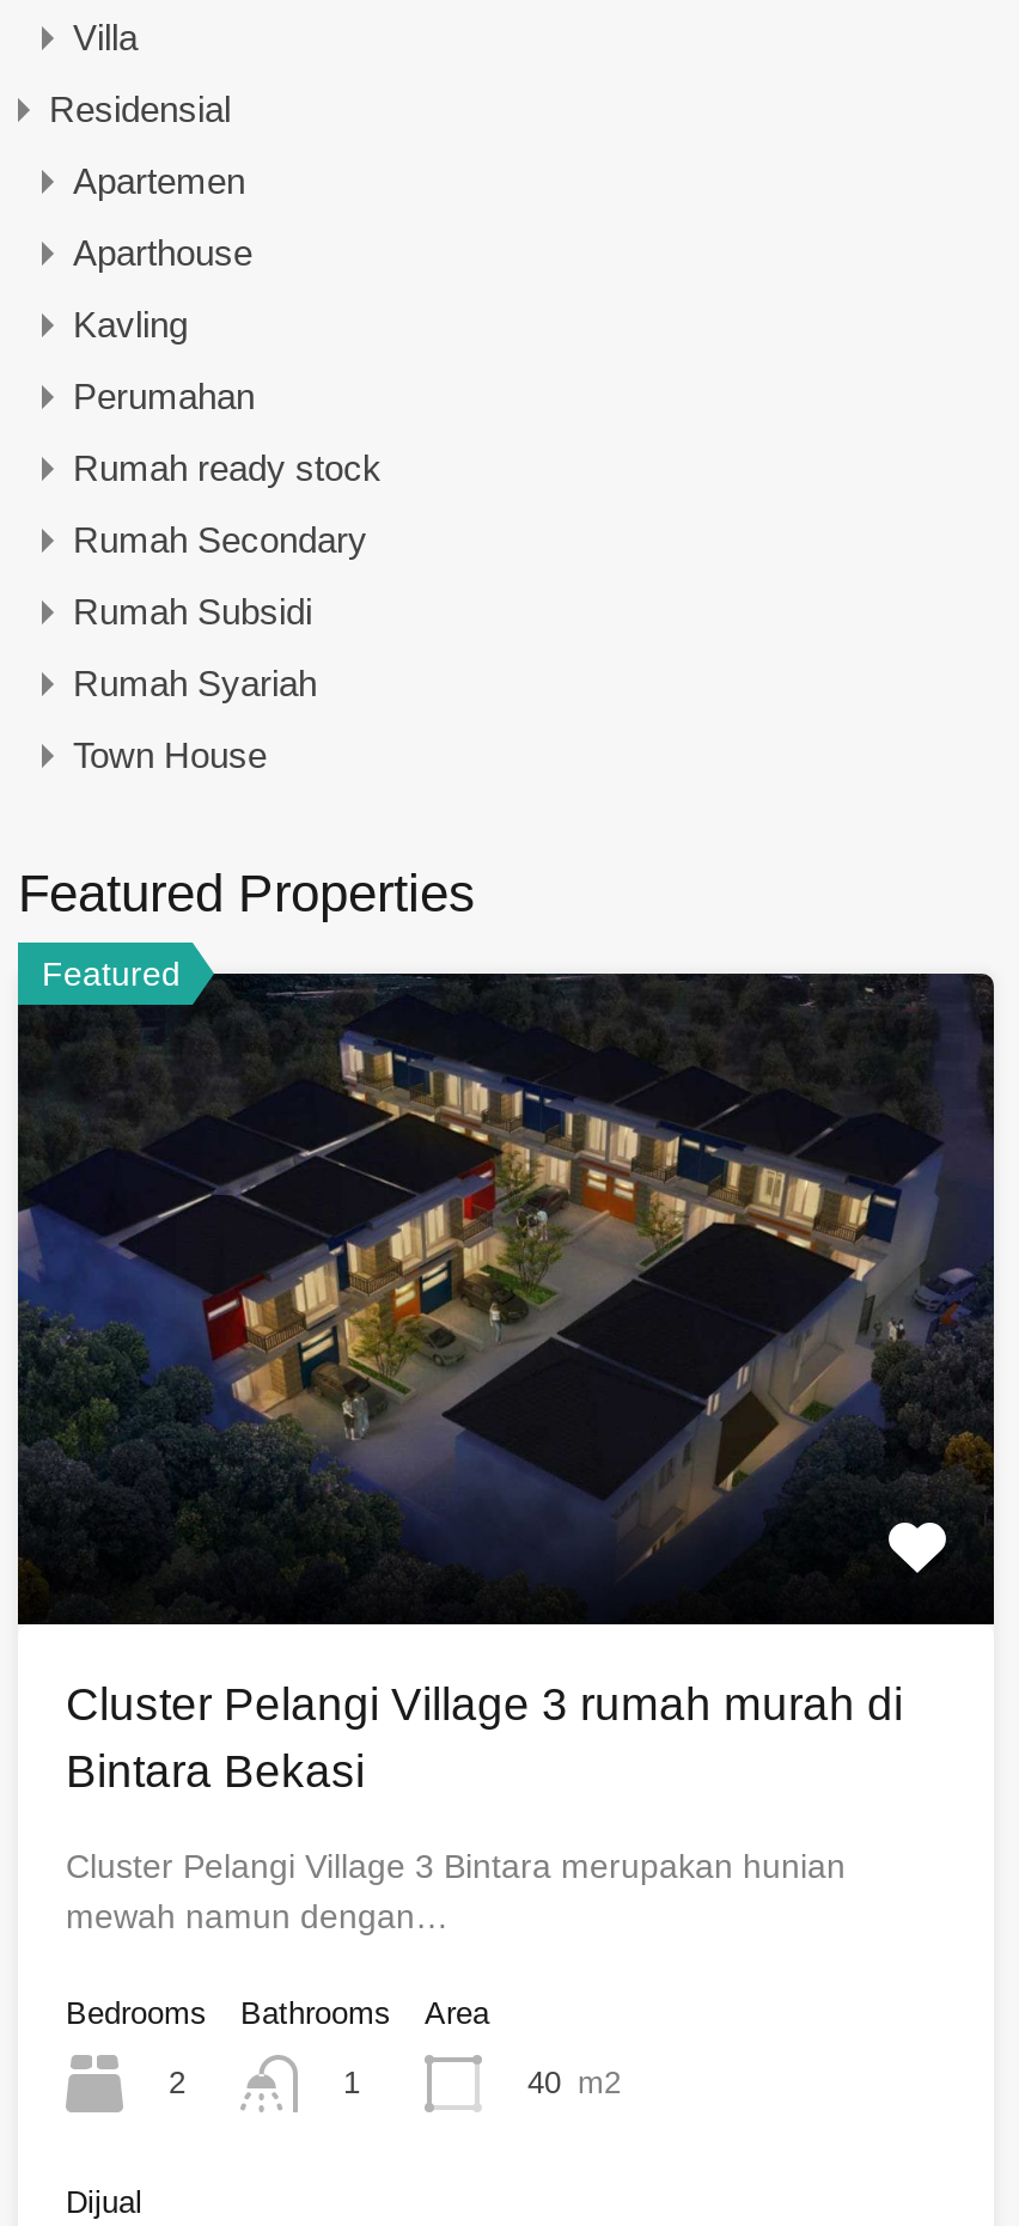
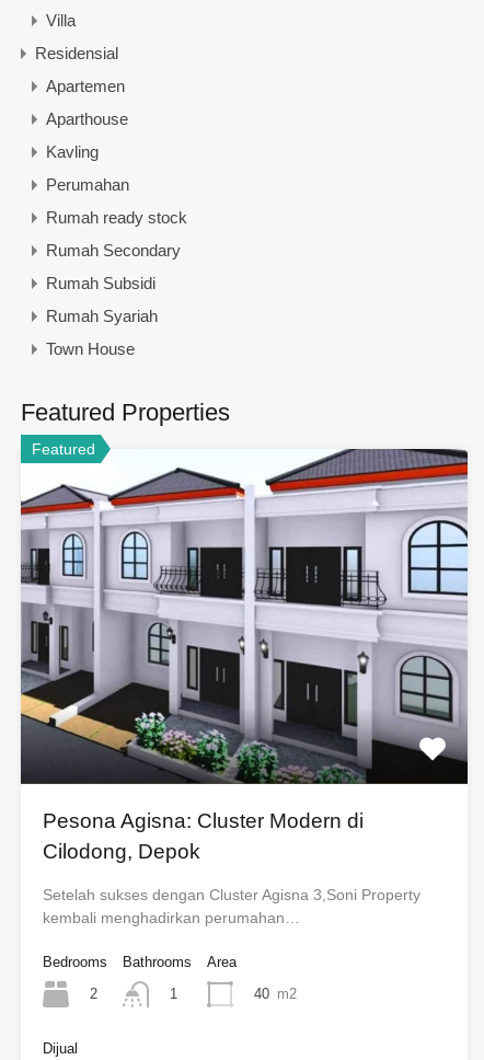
[16,971,996,1796] [image] | Cluster Pelangi Village 3 rumah murah di | Bintara Bekasi -> [20,449,469,863] [image] | Pesona Agisna: Cluster Modern di | Cilodong, Depok
[66,1846,846,1934] Cluster Pelangi Village 3 Bintara merupakan hunian | mewah namun dengan… -> [43,886,420,926] Setelah sukses dengan Cluster Agisna 3,Soni Property | kembali menghadirkan perumahan…

